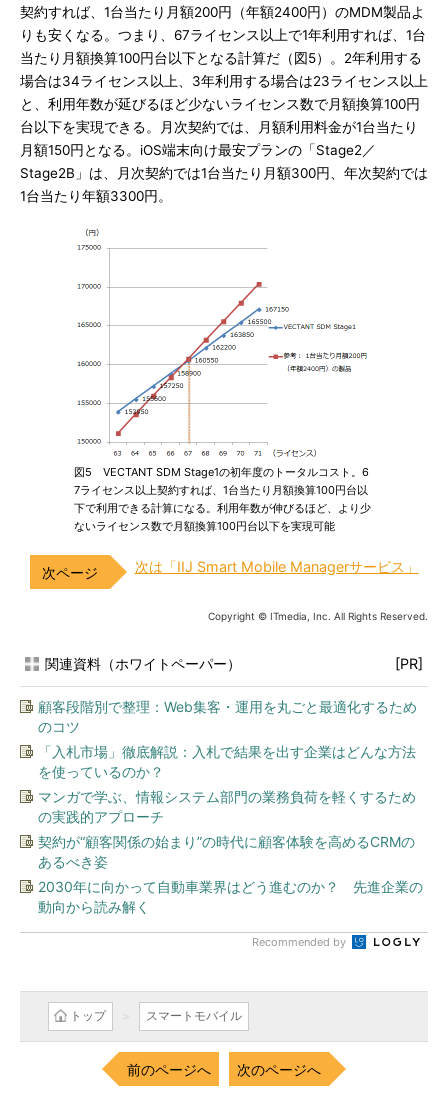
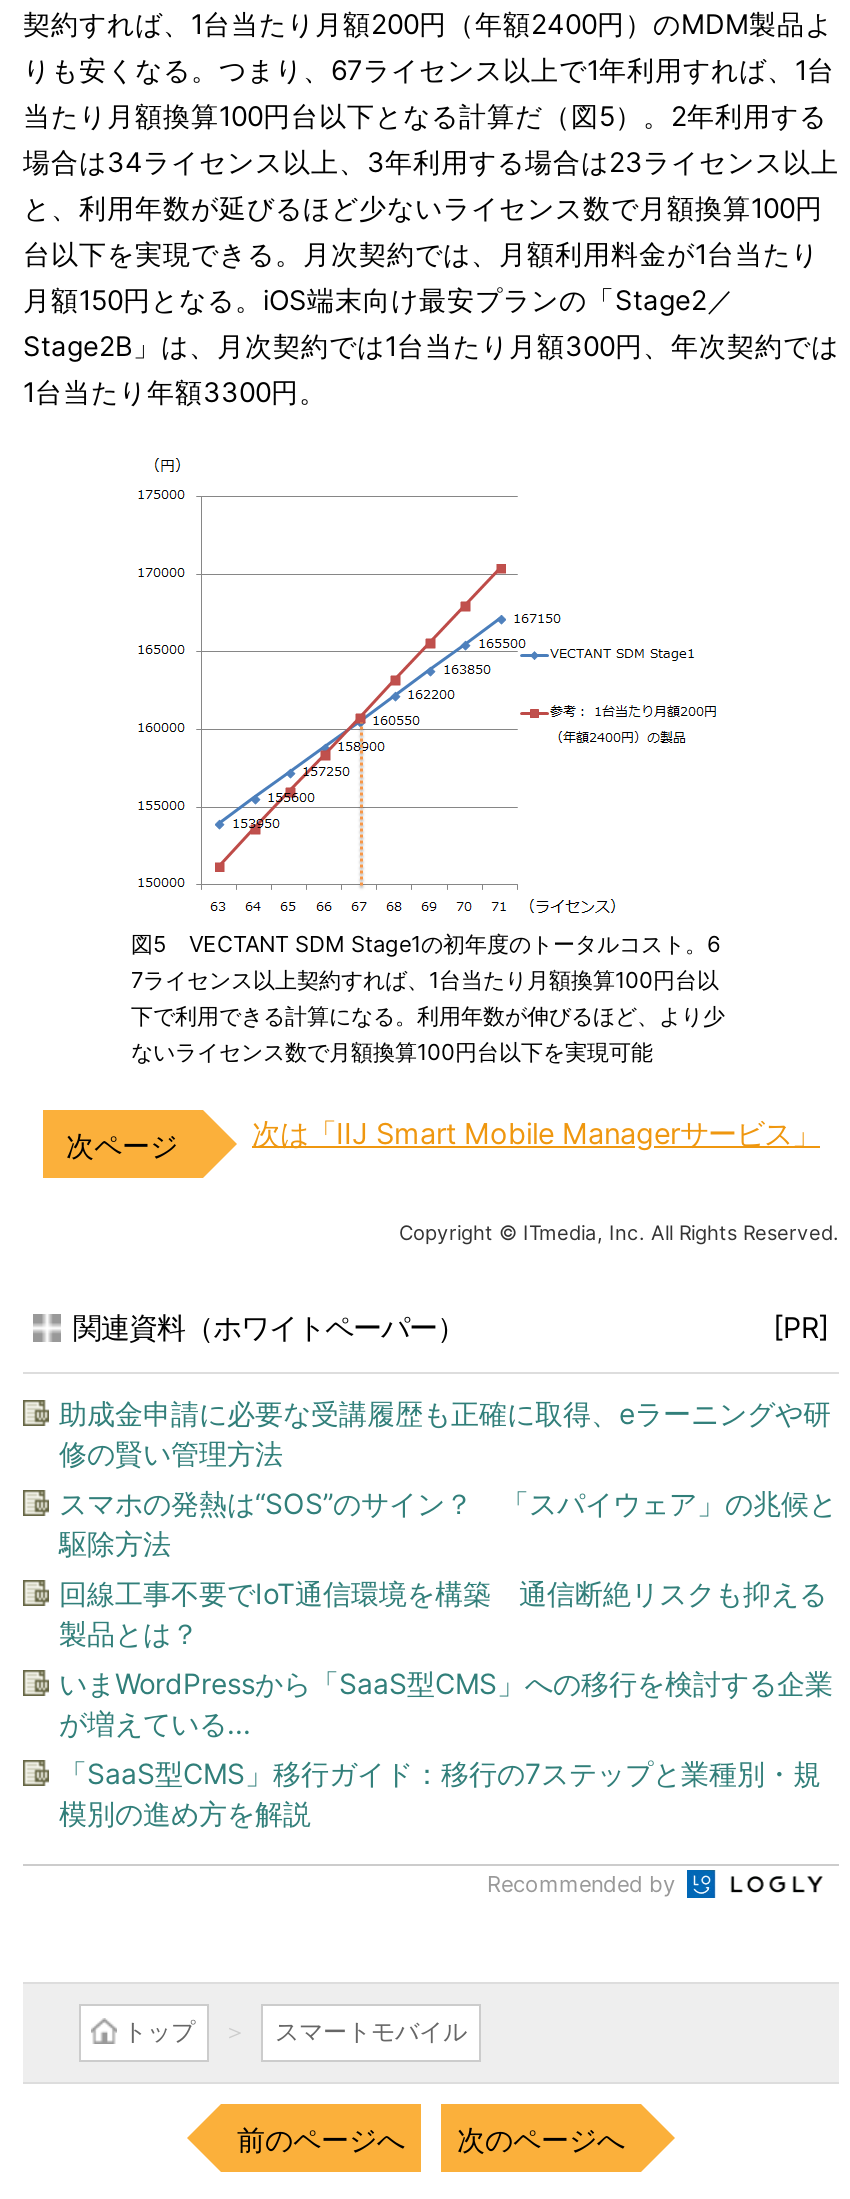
[38,698,417,735] 顧客段階別で整理：Web集客・運用を丸ごと最適化するため | のコツ -> [59,1396,831,1470] 助成金申請に必要な受講履歴も正確に取得、eラーニングや研 | 修の賢い管理方法
[38,743,416,780] 「入札市場」徹底解説：入札で結果を出す企業はどんな方法 | を使っているのか？ -> [59,1486,837,1560] スマホの発熱は“SOS”のサイン？ 「スパイウェア」の兆候と | 駆除方法
[38,788,416,825] マンガで学ぶ、情報システム部門の業務負荷を軽くするため | の実践的アプローチ -> [59,1576,827,1650] 回線工事不要でIoT通信環境を構築 通信断絶リスクも抑える | 製品とは？
[38,833,415,870] 契約が“顧客関係の始まり”の時代に顧客体験を高めるCRMの | あるべき姿 -> [59,1666,833,1740] いまWordPressから「SaaS型CMS」への移行を検討する企業 | が増えている...
[38,878,423,915] 2030年に向かって自動車業界はどう進むのか？ 先進企業の | 動向から読み解く -> [59,1756,821,1830] 「SaaS型CMS」移行ガイド：移行の7ステップと業種別・規 | 模別の進め方を解説

